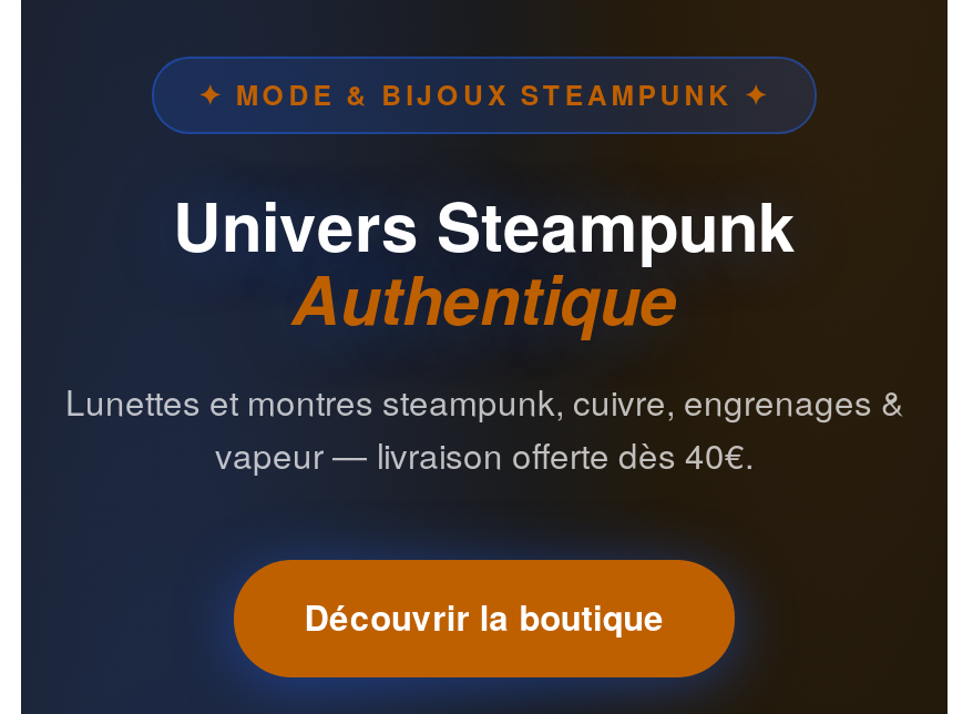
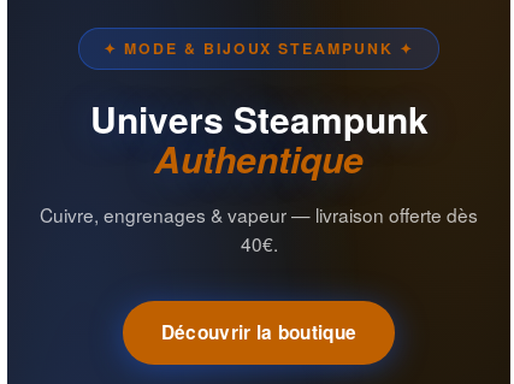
[65,376,903,478] Lunettes et montres steampunk, cuivre, engrenages & | vapeur — livraison offerte dès 40€. -> [40,201,478,256] Cuivre, engrenages & vapeur — livraison offerte dès | 40€.

